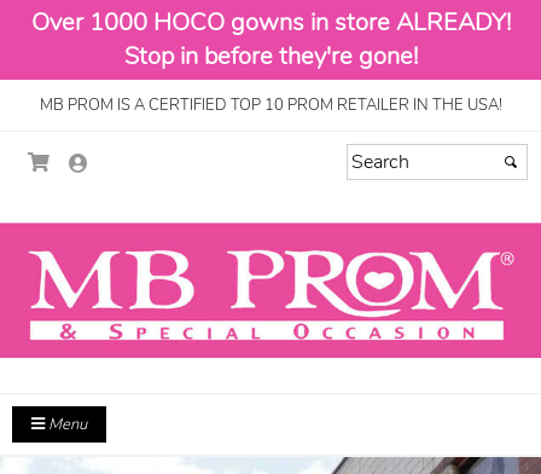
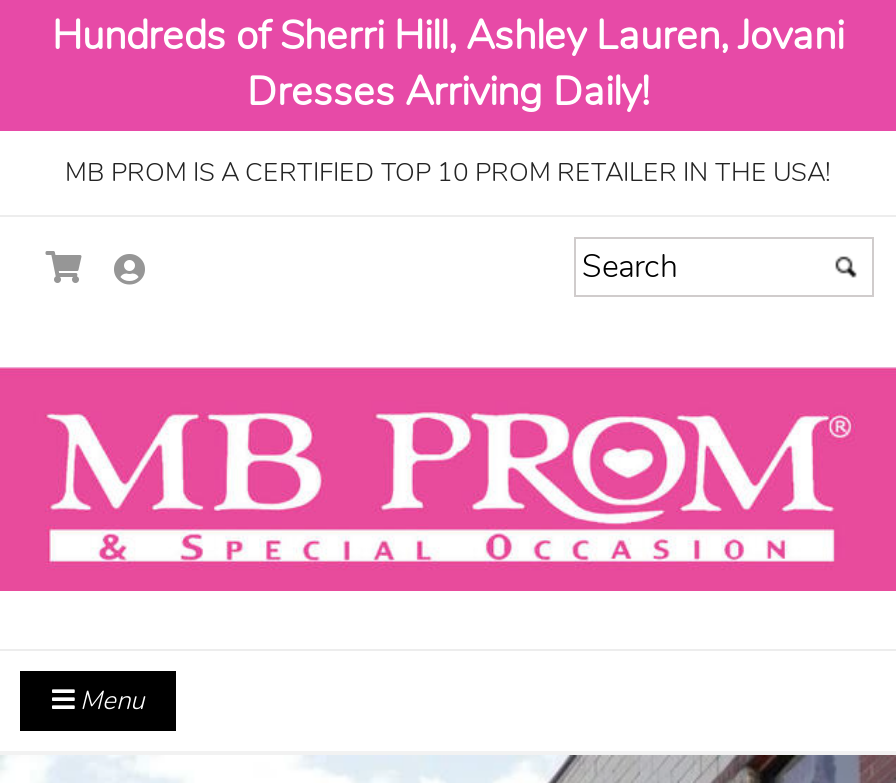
[31,6,510,73] Over 1000 HOCO gowns in store ALREADY! | Stop in before they're gone! -> [52,9,844,119] Hundreds of Sherri Hill, Ashley Lauren, Jovani | Dresses Arriving Daily!

